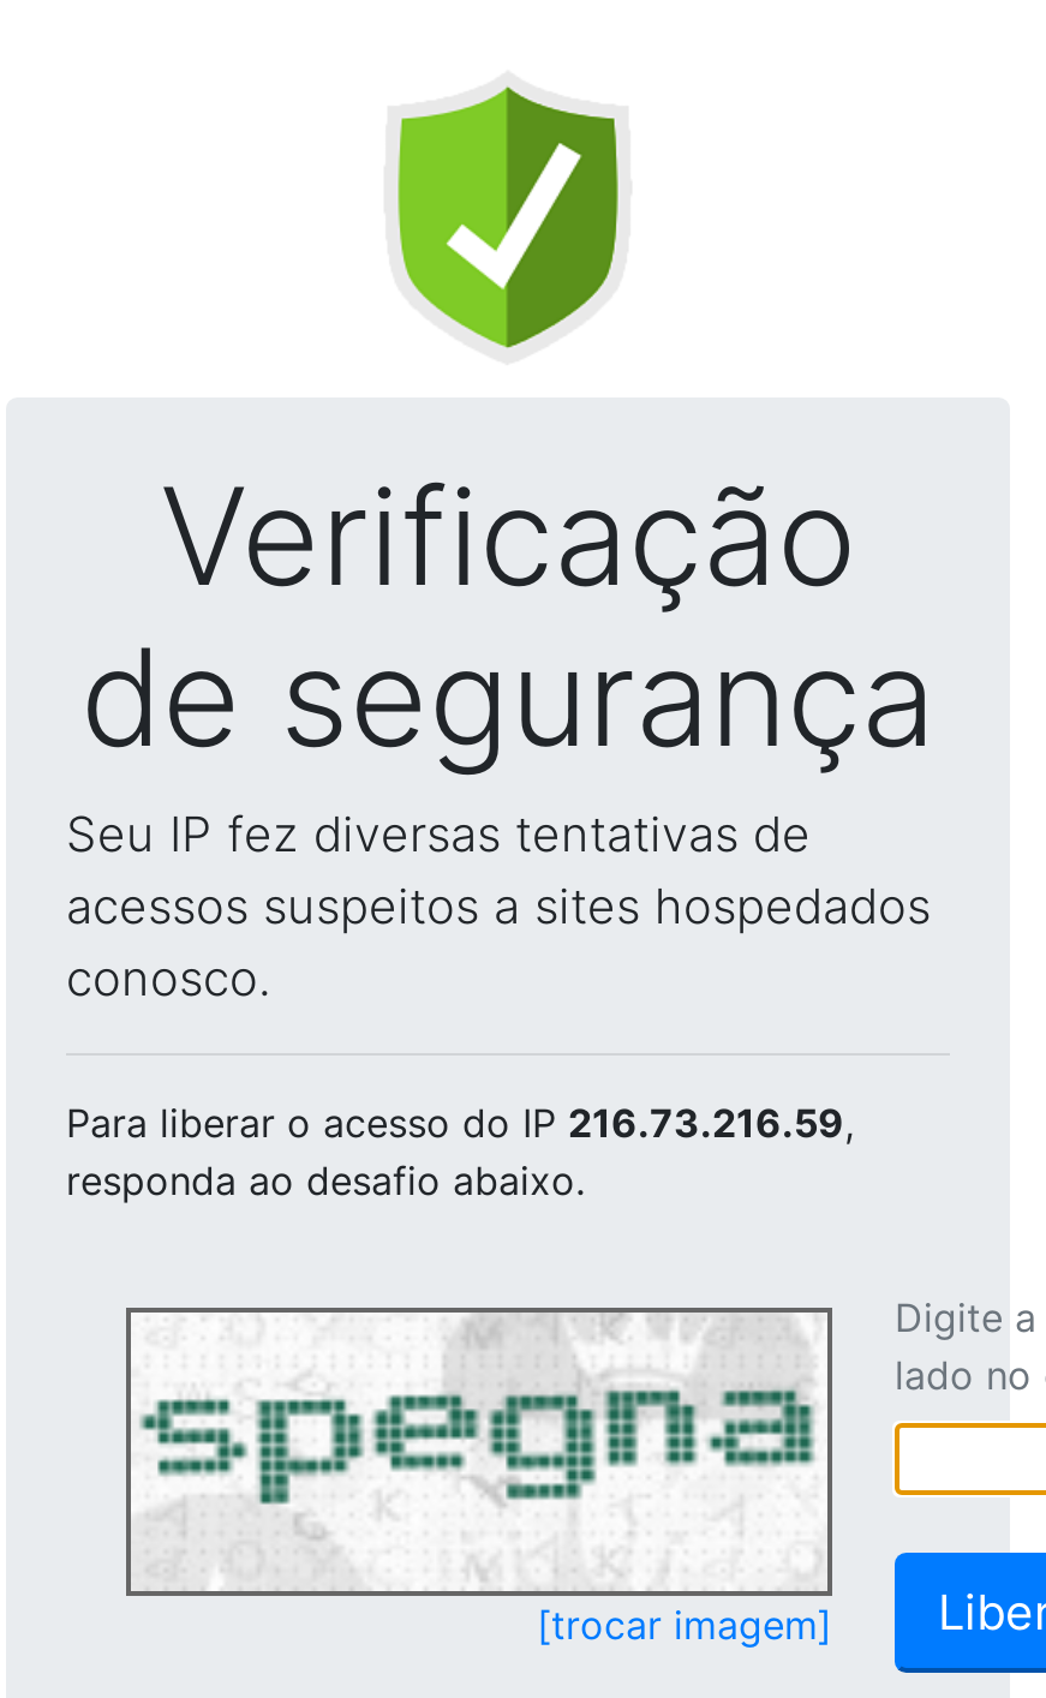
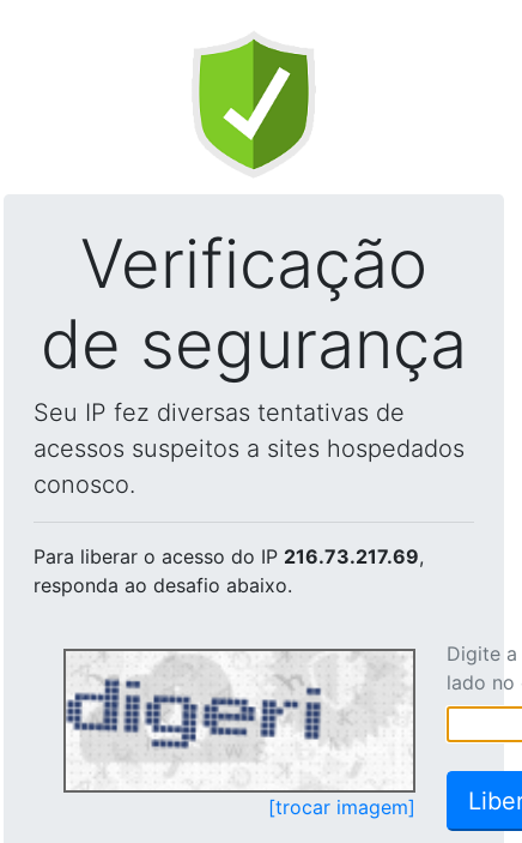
[66,1099,854,1147] Para liberar o acesso do IP 216.73.216.59, -> [34,544,424,568] Para liberar o acesso do IP 216.73.217.69,
[131,1317,815,1531] [image] -> [67,652,406,761] [image]

